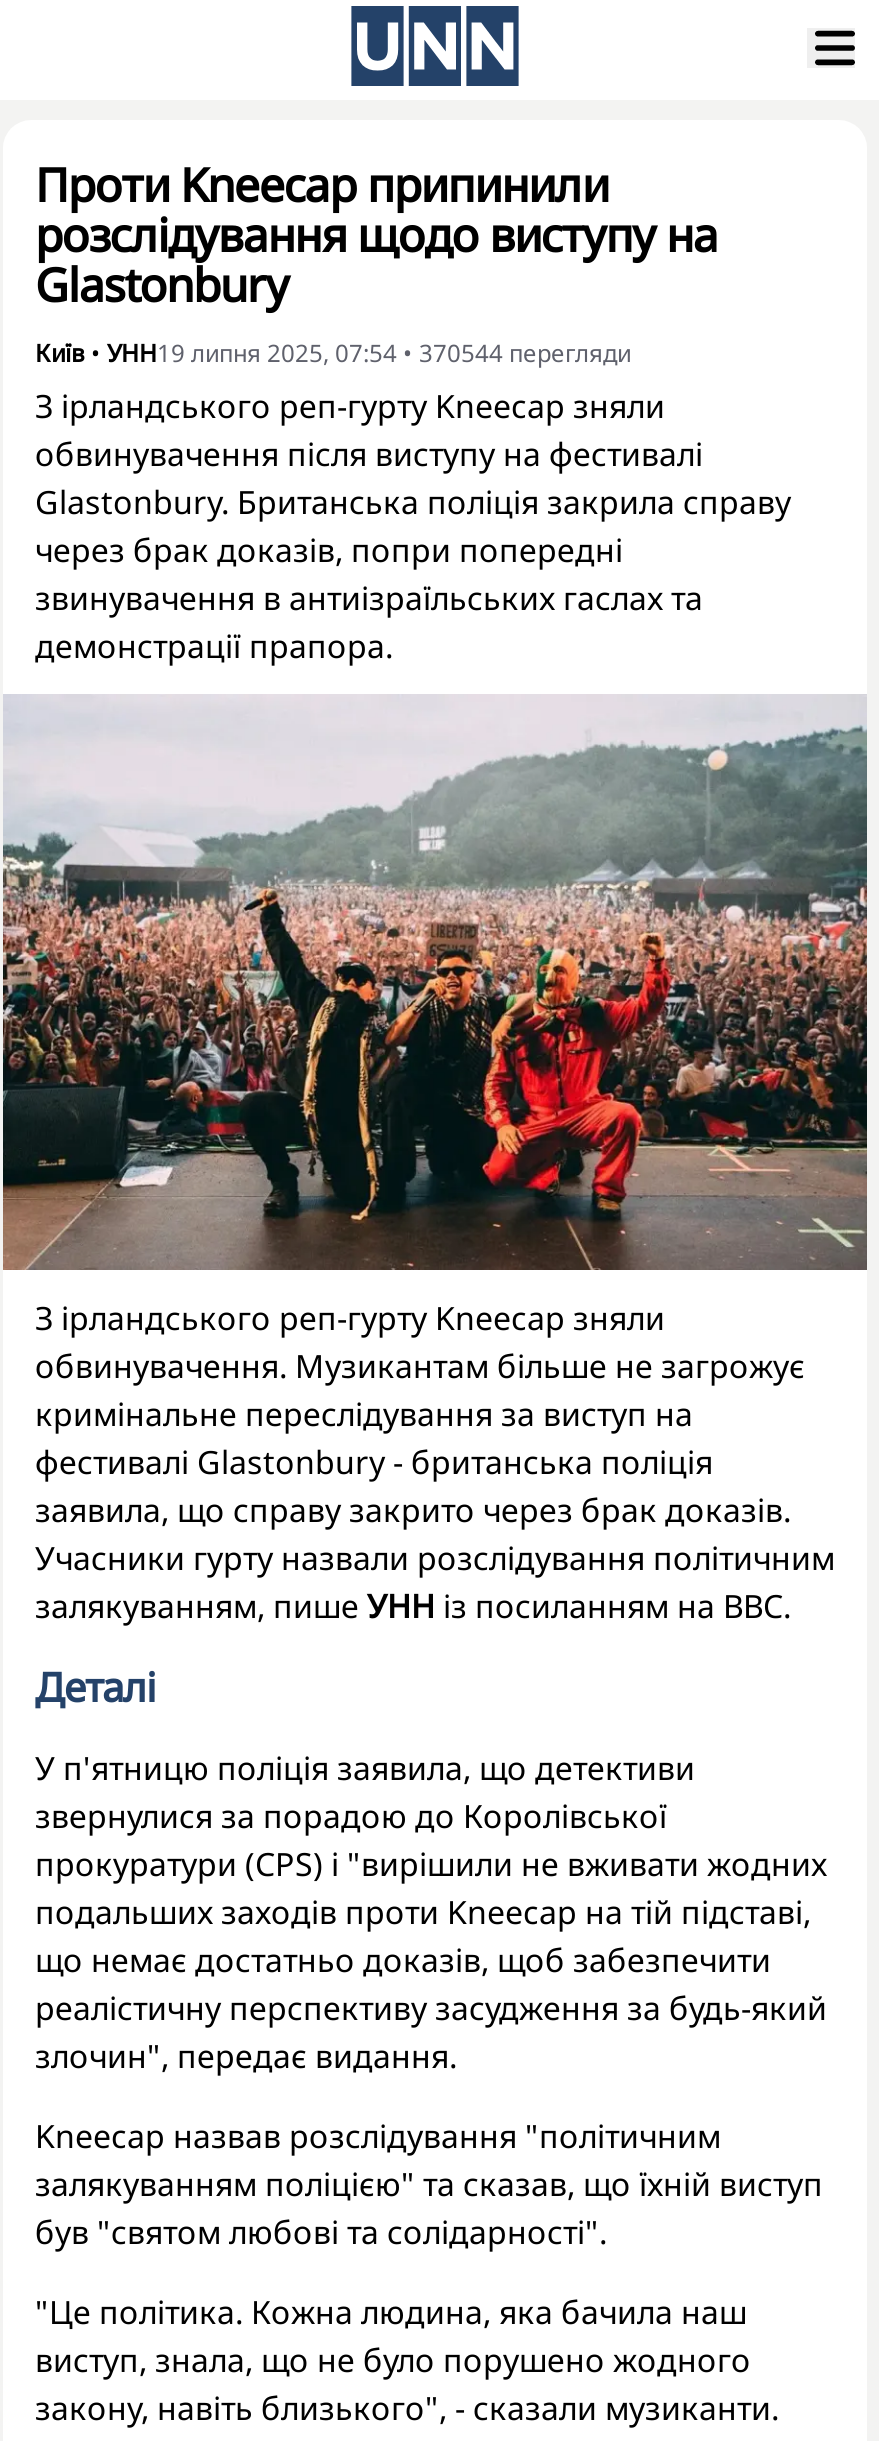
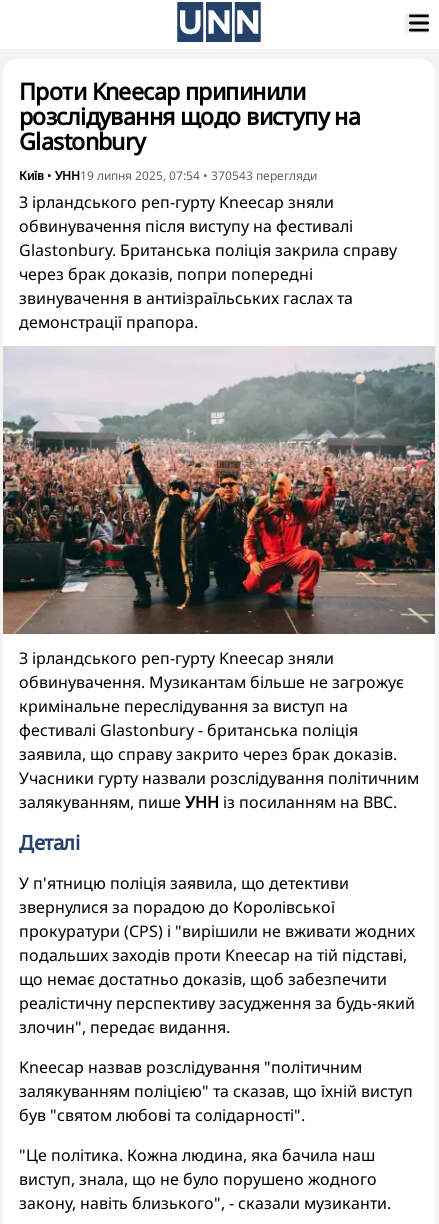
[35,336,631,370] Київ • УНН 19 липня 2025, 07:54 • 370544 перегляди -> [19,167,317,184] Київ • УНН 19 липня 2025, 07:54 • 370543 перегляди

